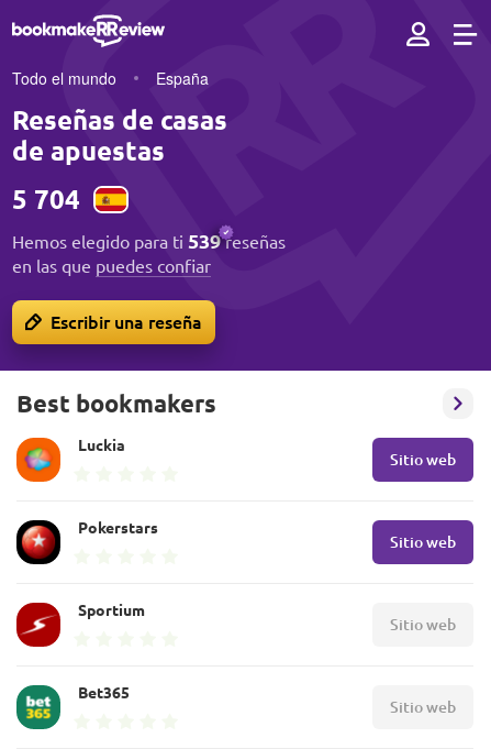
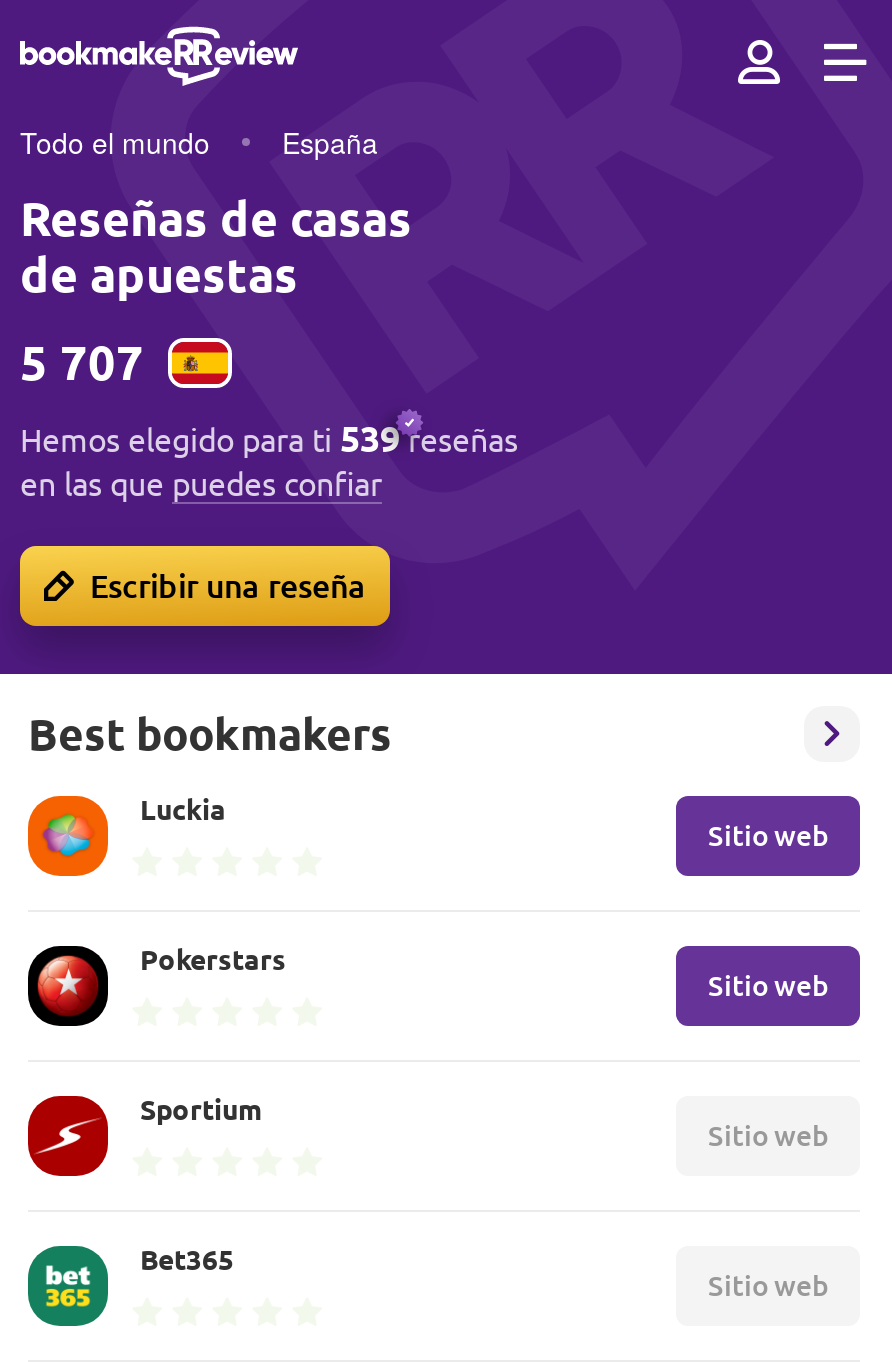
[12,184,80,214] 5 704 -> [20,334,144,390] 5 707

